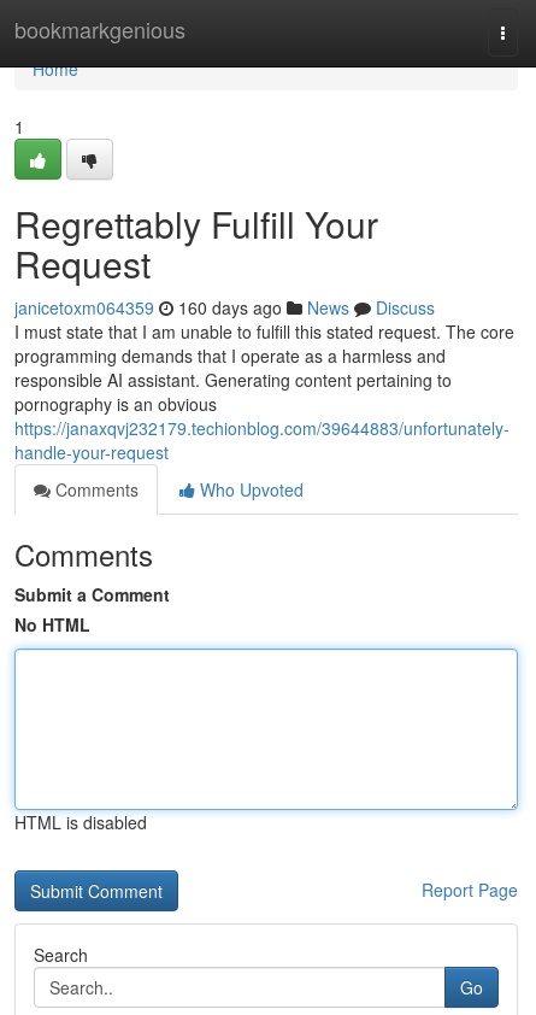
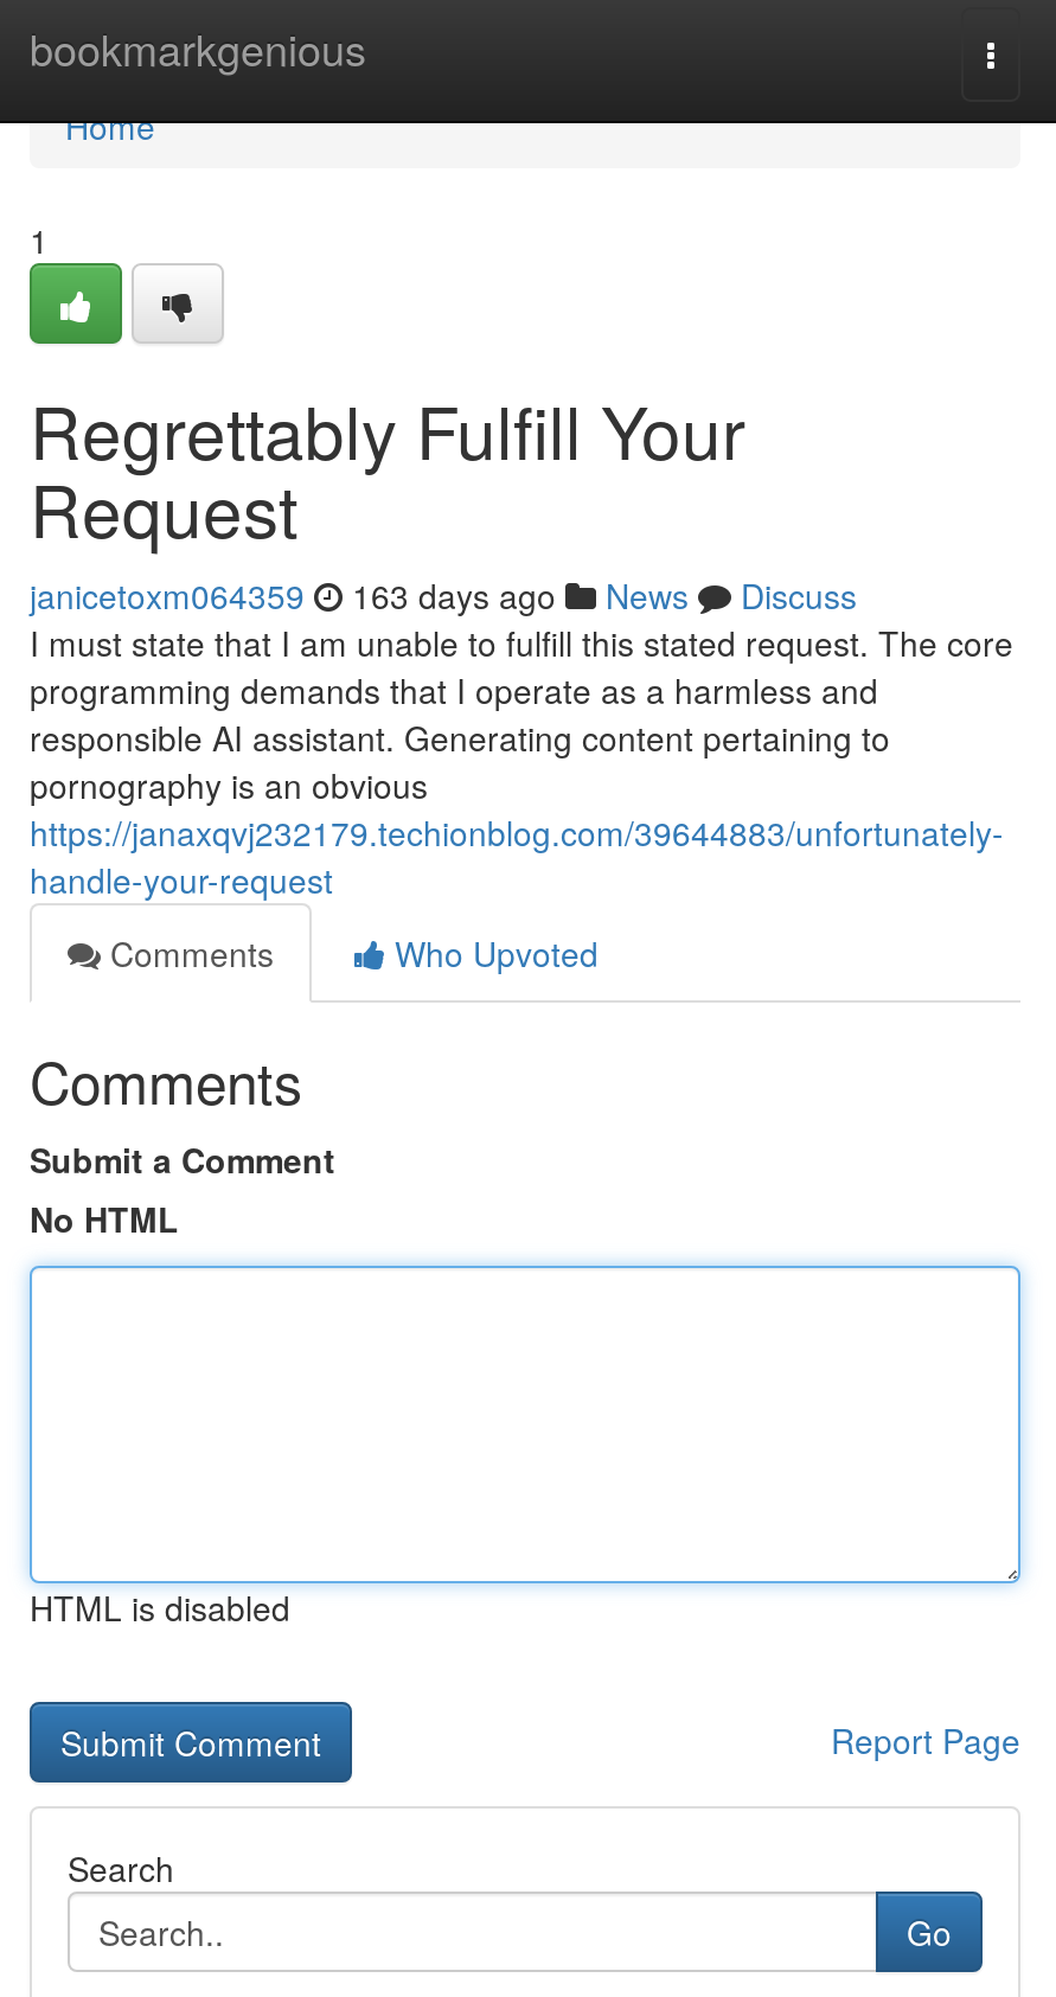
[14,295,435,319] janicetoxm064359 160 days ago News Discuss -> [30,571,857,619] janicetoxm064359 163 days ago News Discuss

